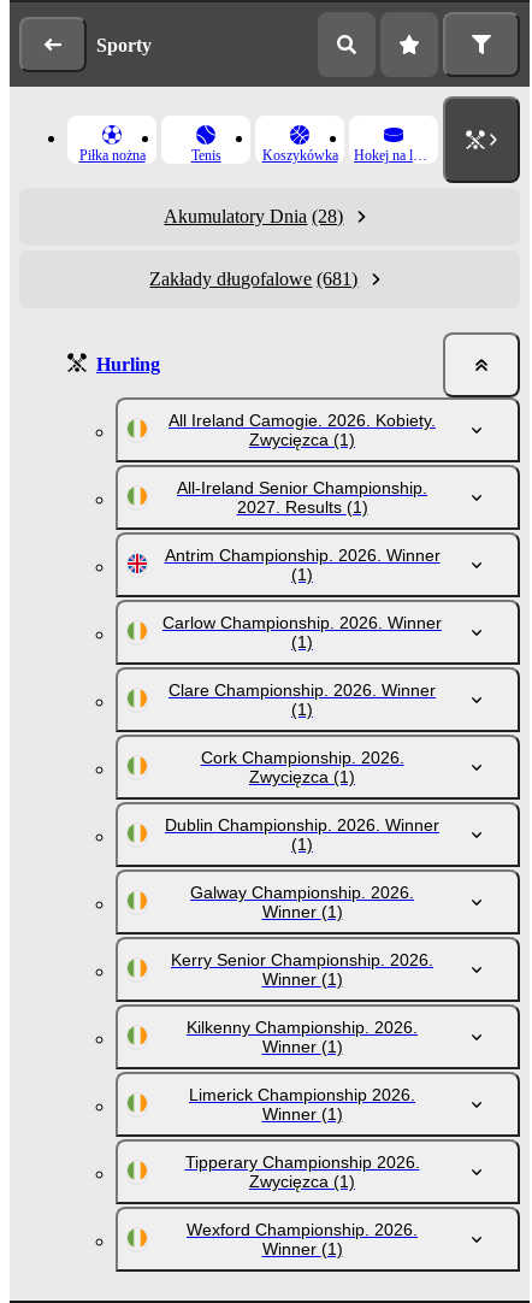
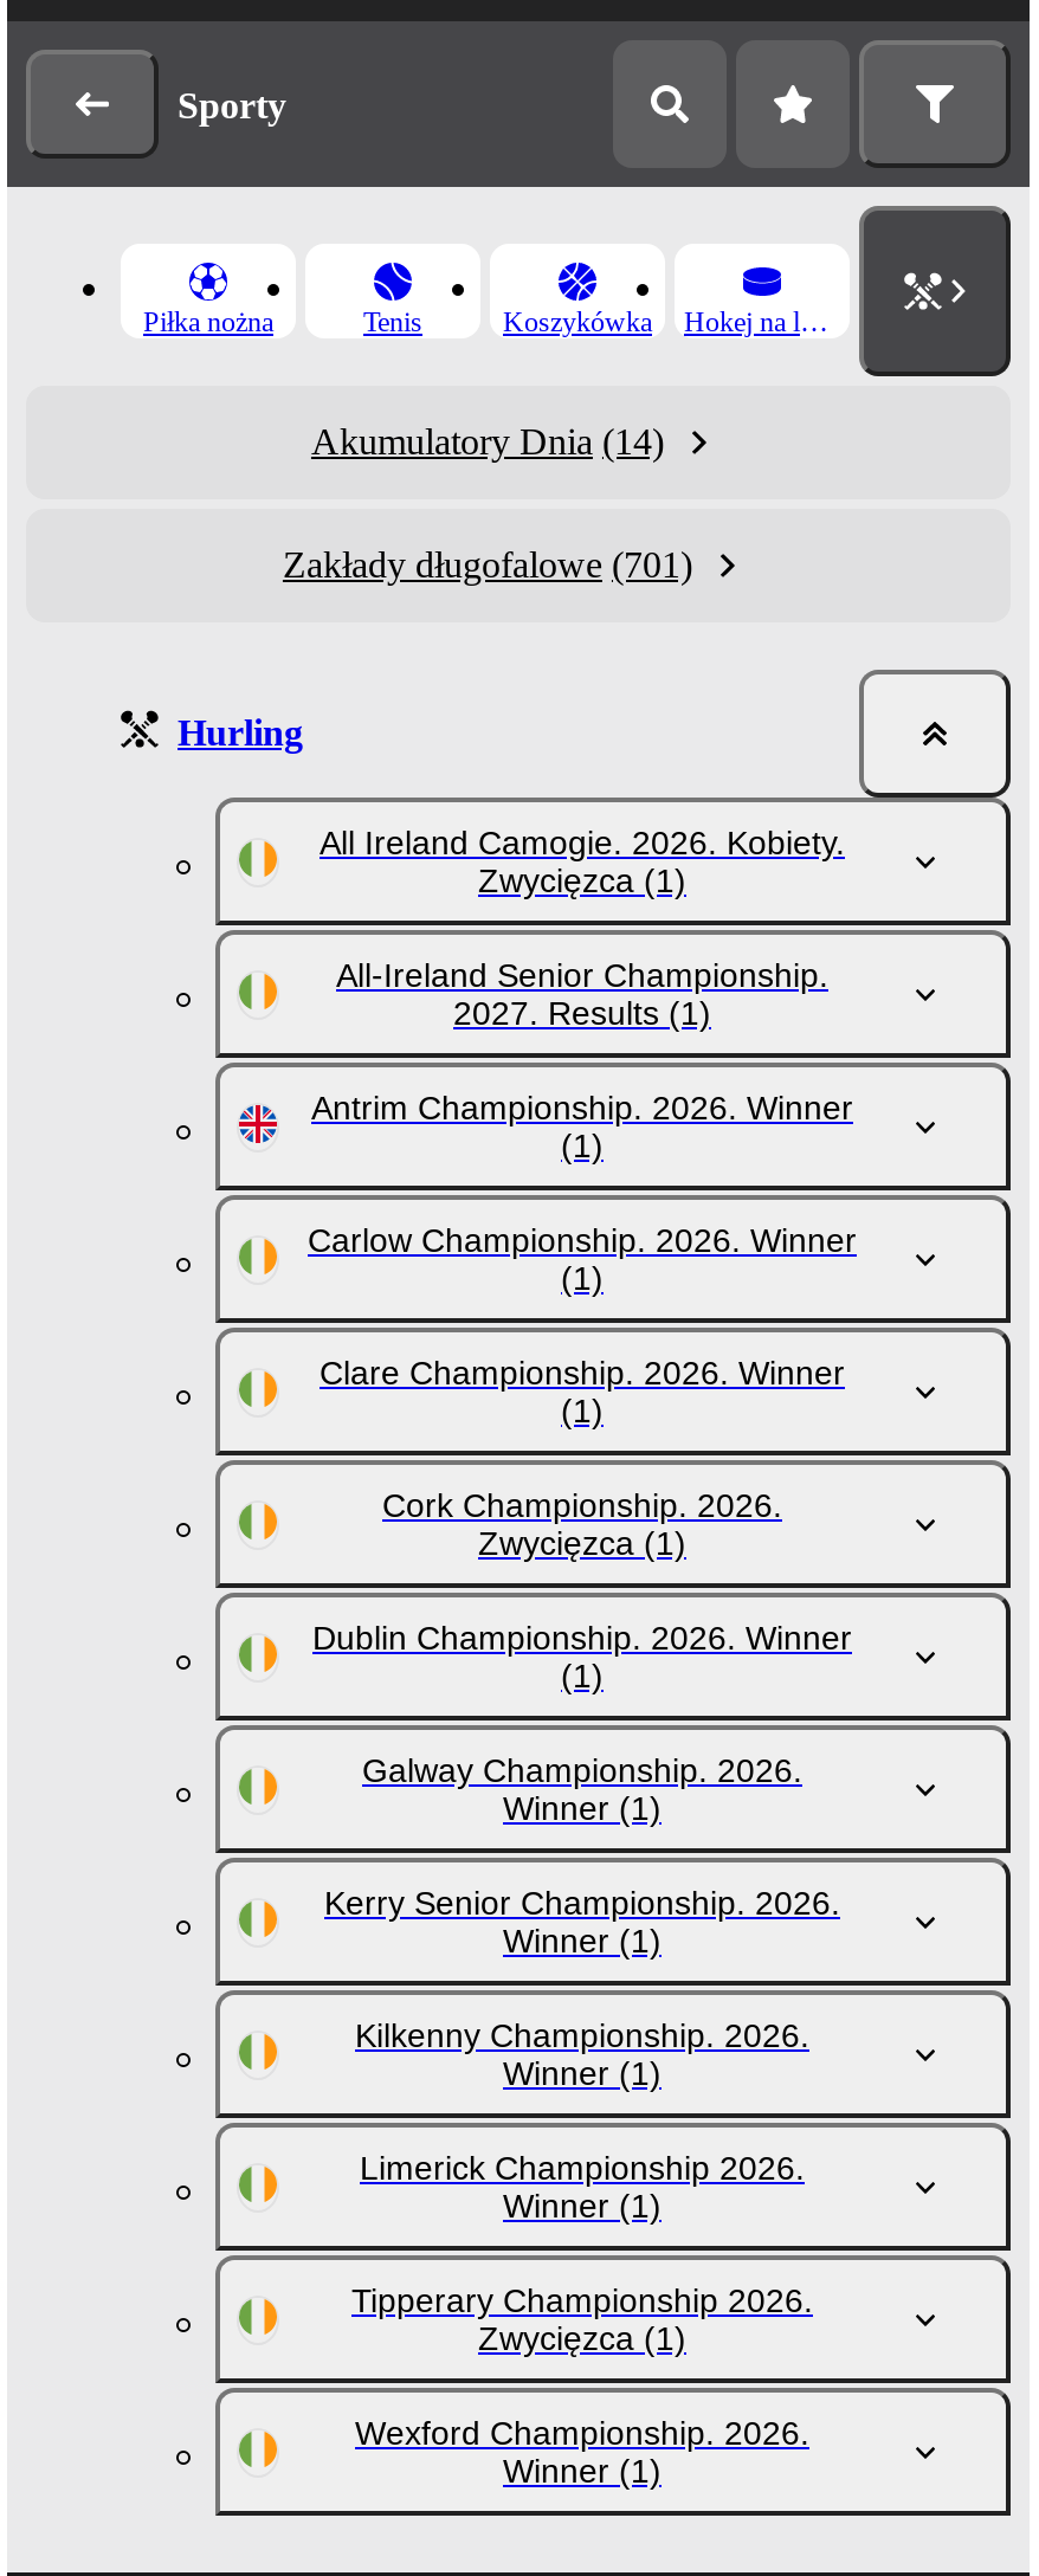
[164,206,344,226] Akumulatory Dnia (28) -> [311,421,664,461] Akumulatory Dnia (14)
[150,269,358,289] Zakłady długofalowe (681) -> [283,544,692,585] Zakłady długofalowe (701)

